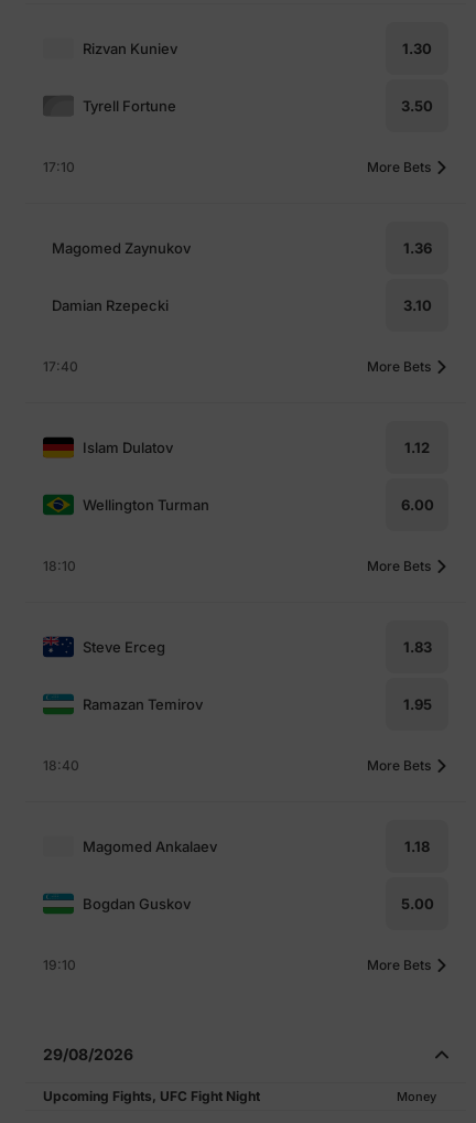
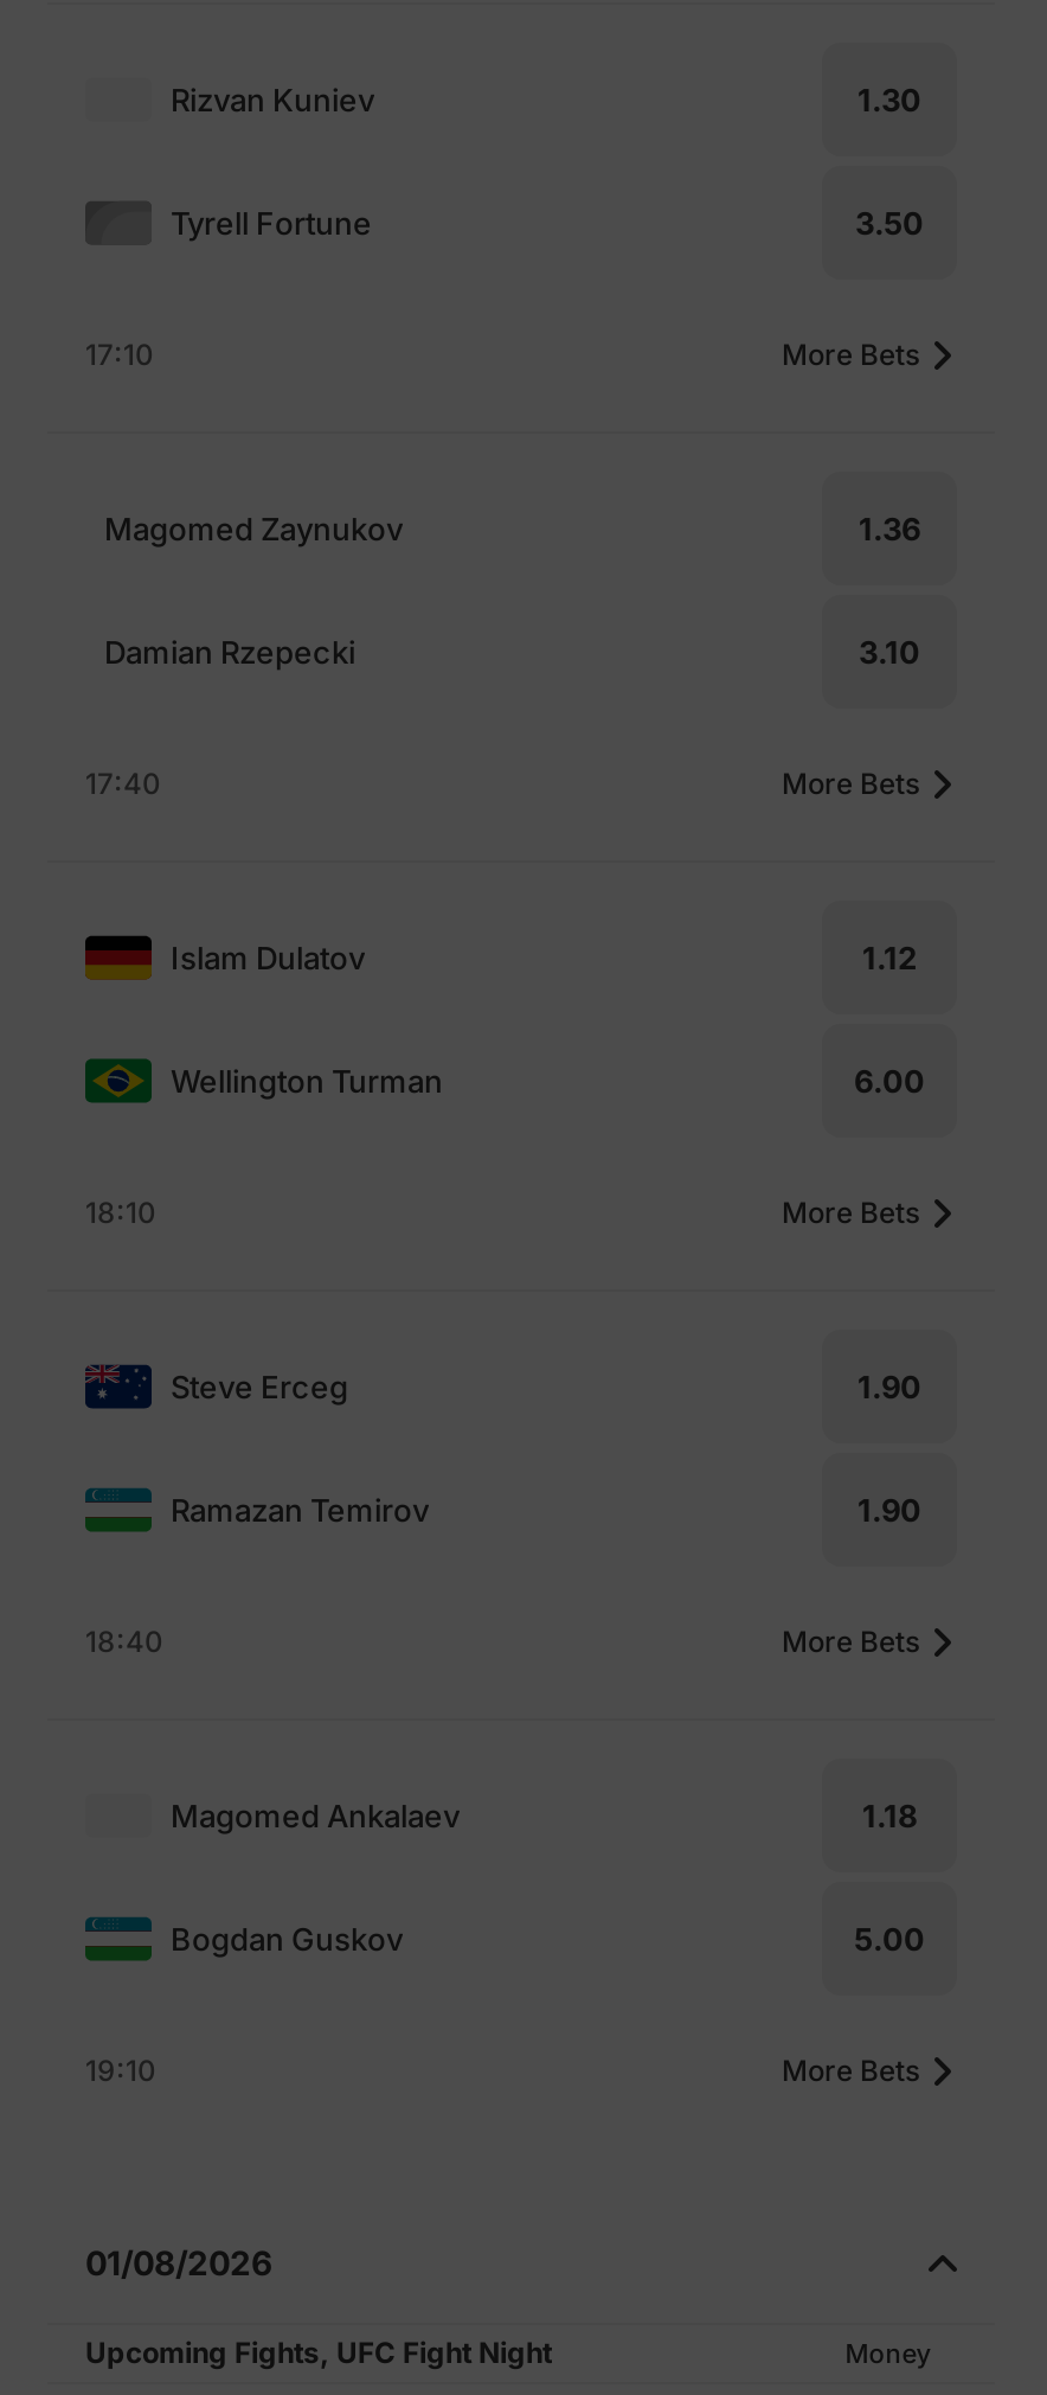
[403,638,431,656] 1.83 -> [857,1368,921,1405] 1.90
[403,695,431,713] 1.95 -> [857,1491,921,1529] 1.90
[43,1045,133,1063] 29/08/2026 -> [85,2242,272,2282] 01/08/2026

